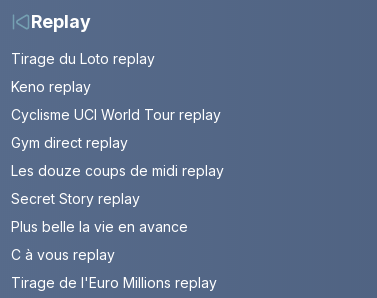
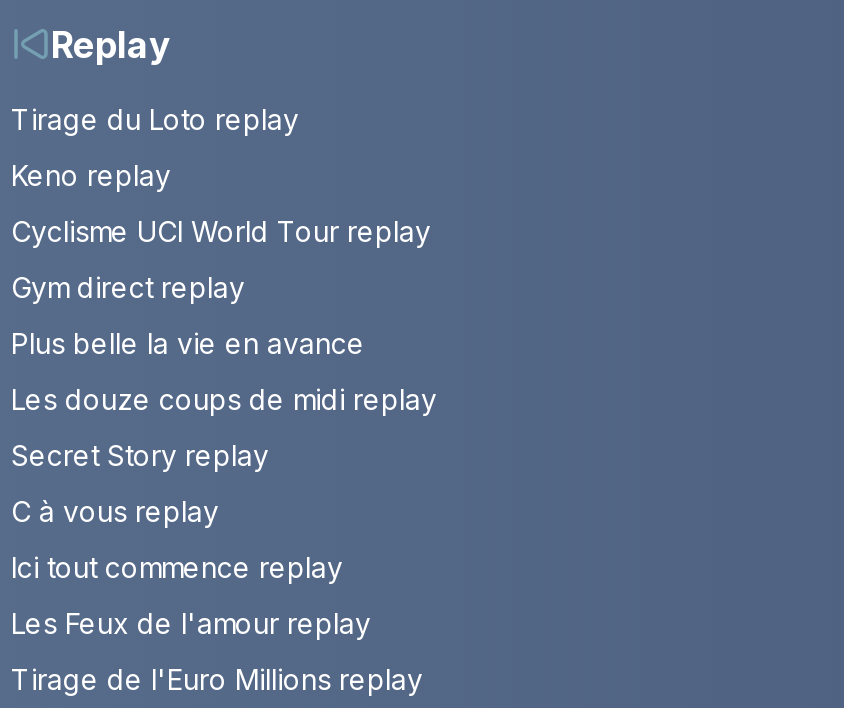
moved [11,218,188,235] -> [11,325,365,359]: Plus belle la vie en avance
none -> [11,549,371,639] Ici tout commence replay | Les Feux de l'amour replay

